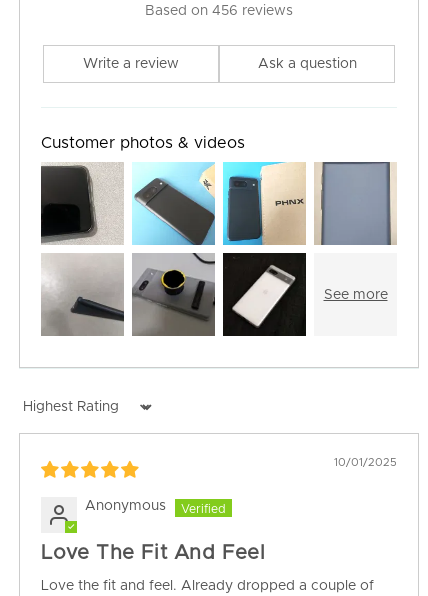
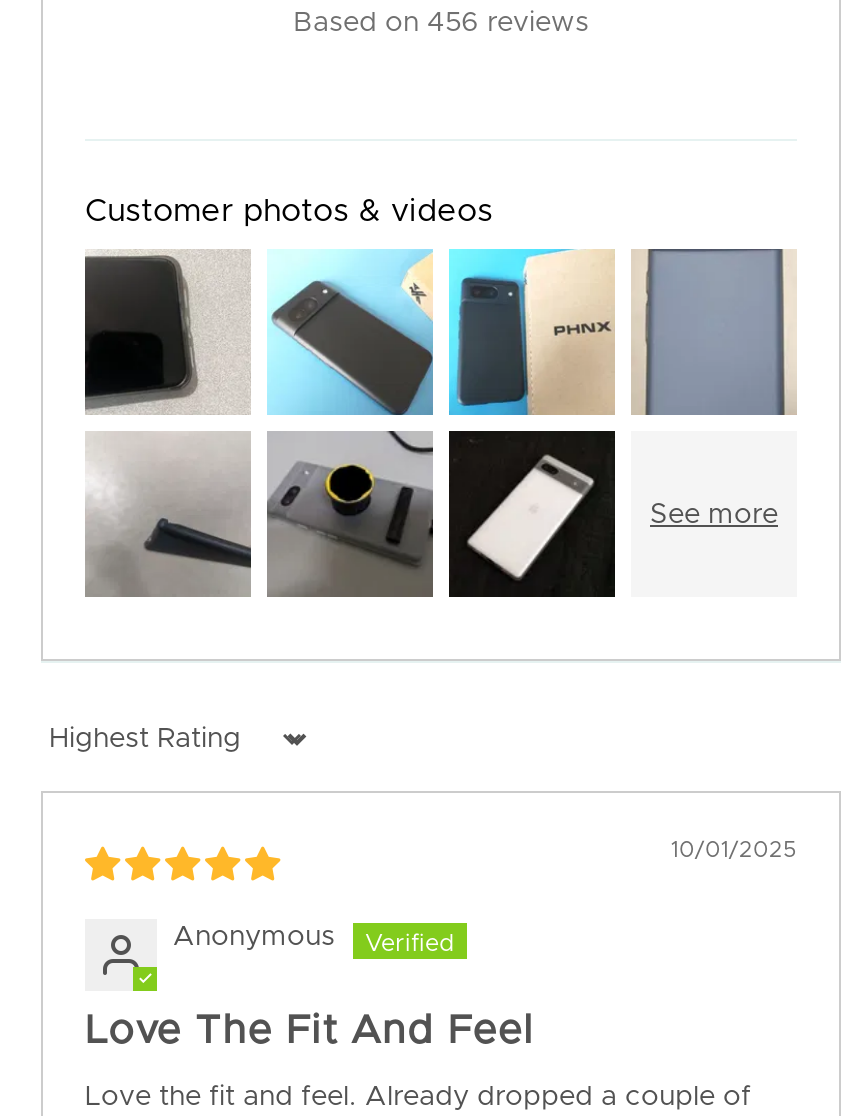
[83,57,356,71] Write a review | Ask a question -> none

